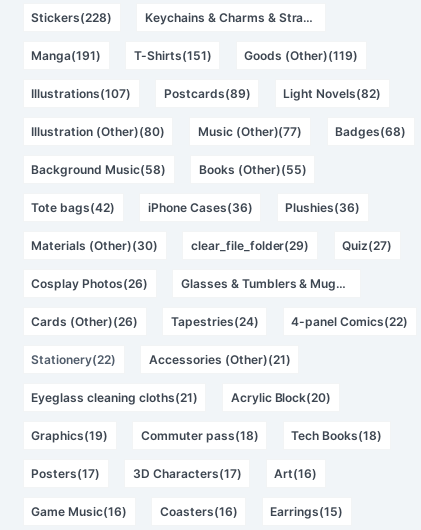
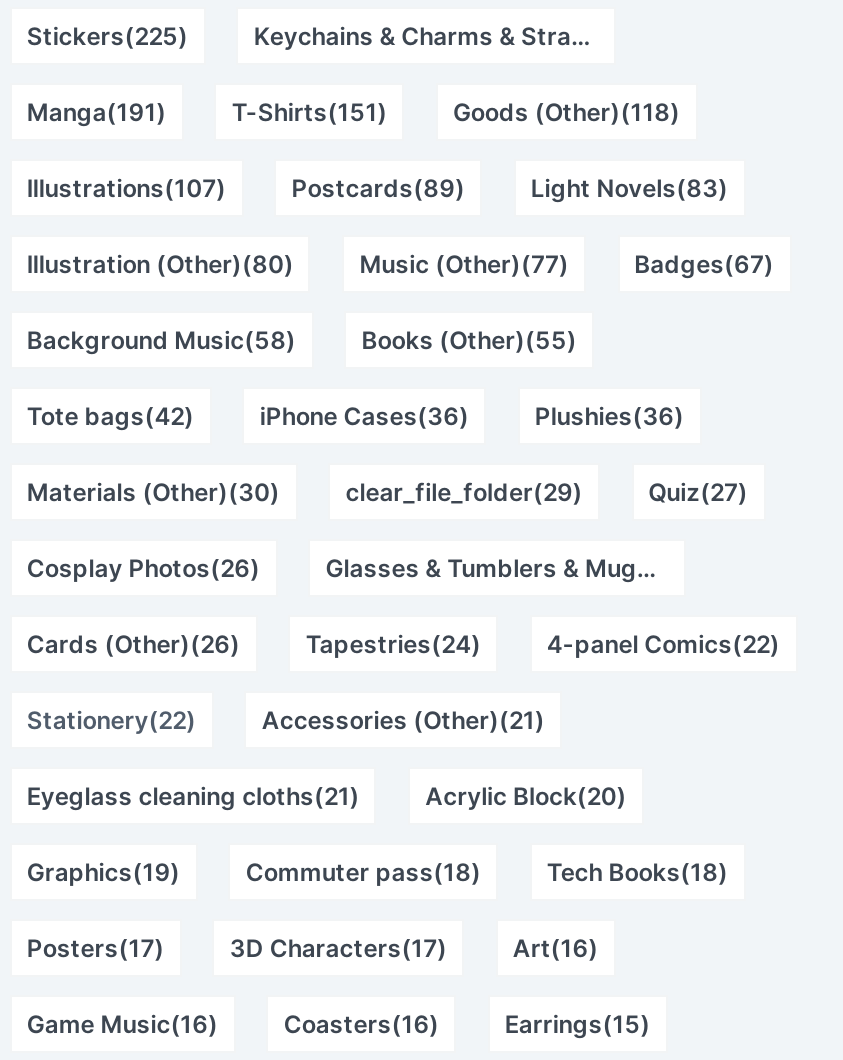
[31,10,112,25] Stickers(228) -> [27,21,188,51] Stickers(225)
[244,48,358,63] Goods (Other)(119) -> [453,97,680,127] Goods (Other)(118)
[283,86,381,101] Light Novels(82) -> [531,173,728,203] Light Novels(83)
[335,124,406,139] Badges(68) -> [634,249,774,279] Badges(67)

